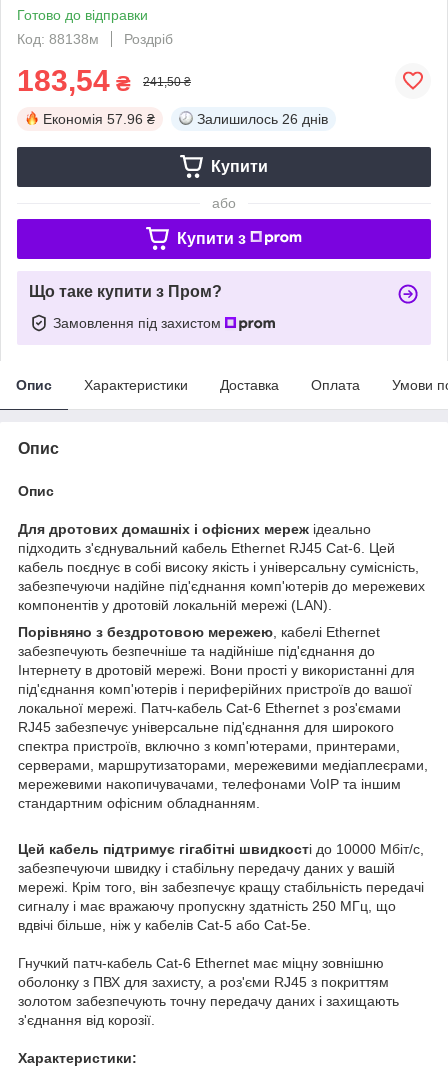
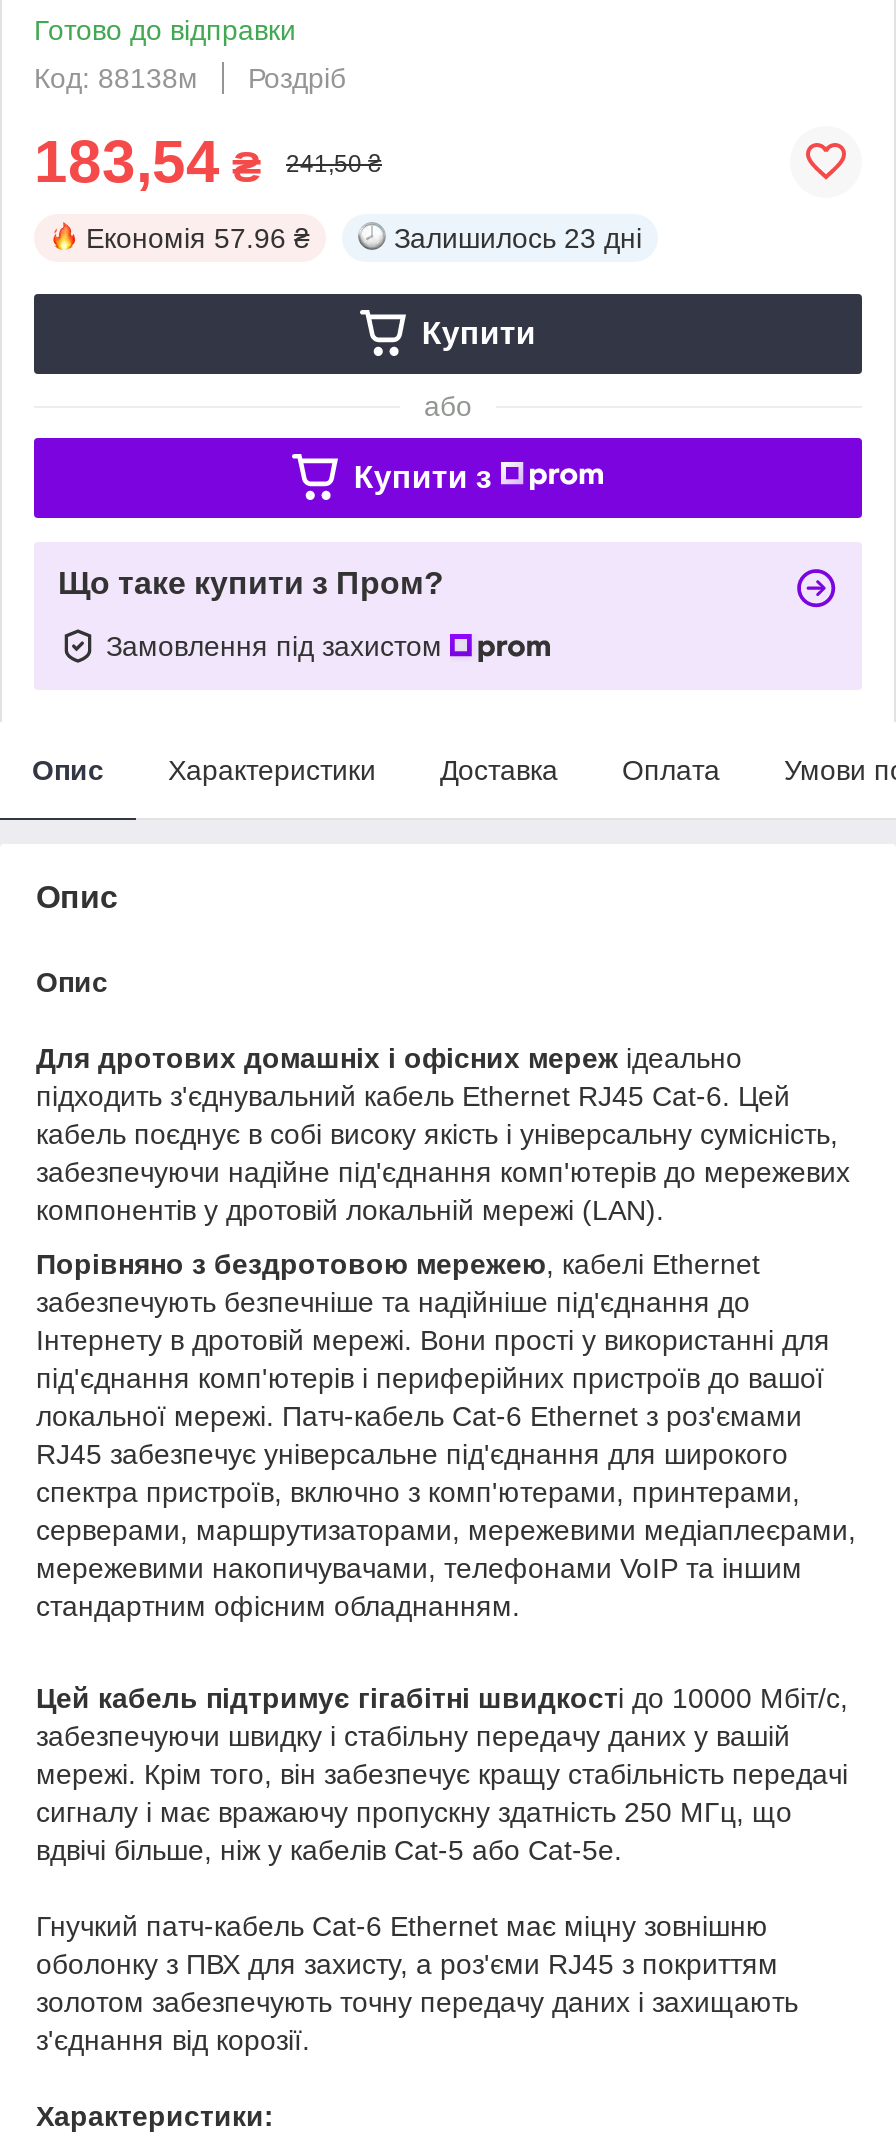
[197,111,328,127] Залишилось 26 днів -> [394,222,642,254] Залишилось 23 дні

